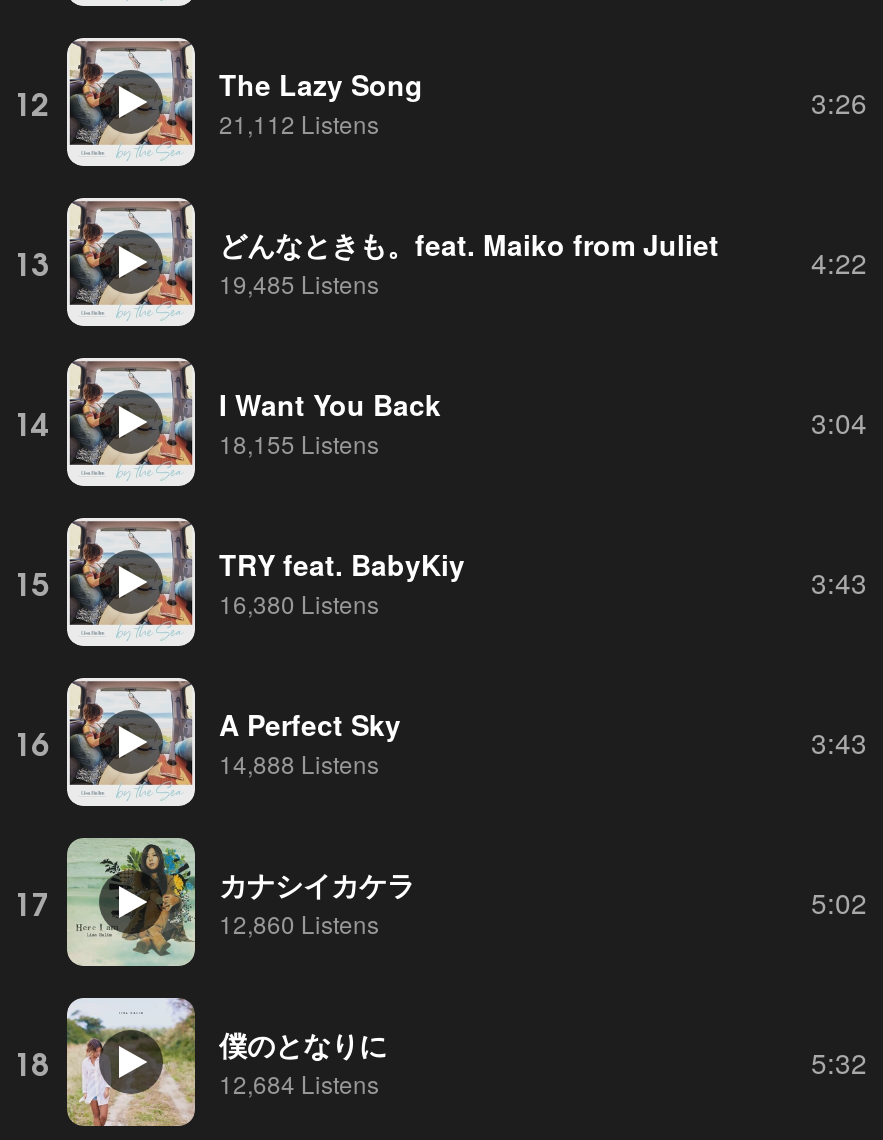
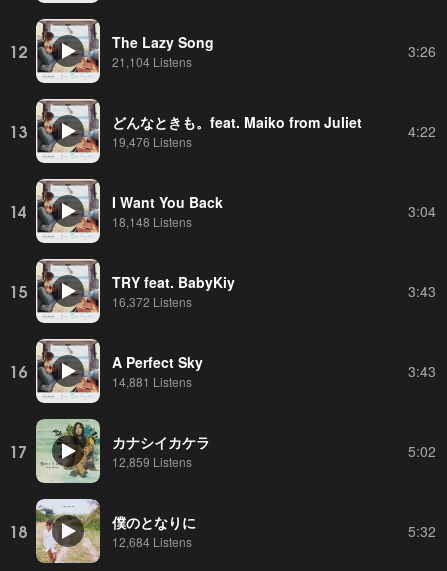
[219,105,379,139] 21,112 Listens -> [112,52,192,69] 21,104 Listens
[219,265,379,299] 19,485 Listens -> [112,132,192,149] 19,476 Listens
[219,425,379,459] 18,155 Listens -> [112,212,192,229] 18,148 Listens
[219,585,379,619] 16,380 Listens -> [112,292,192,309] 16,372 Listens
[219,745,379,779] 14,888 Listens -> [112,372,192,389] 14,881 Listens
[219,905,379,939] 12,860 Listens -> [112,452,192,469] 12,859 Listens

